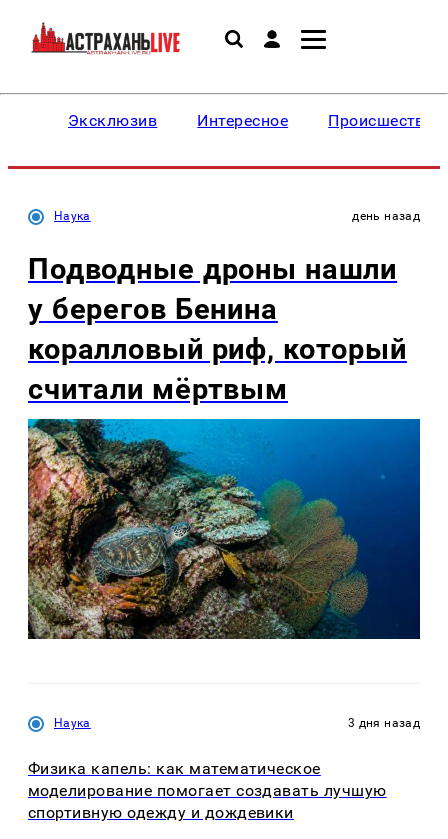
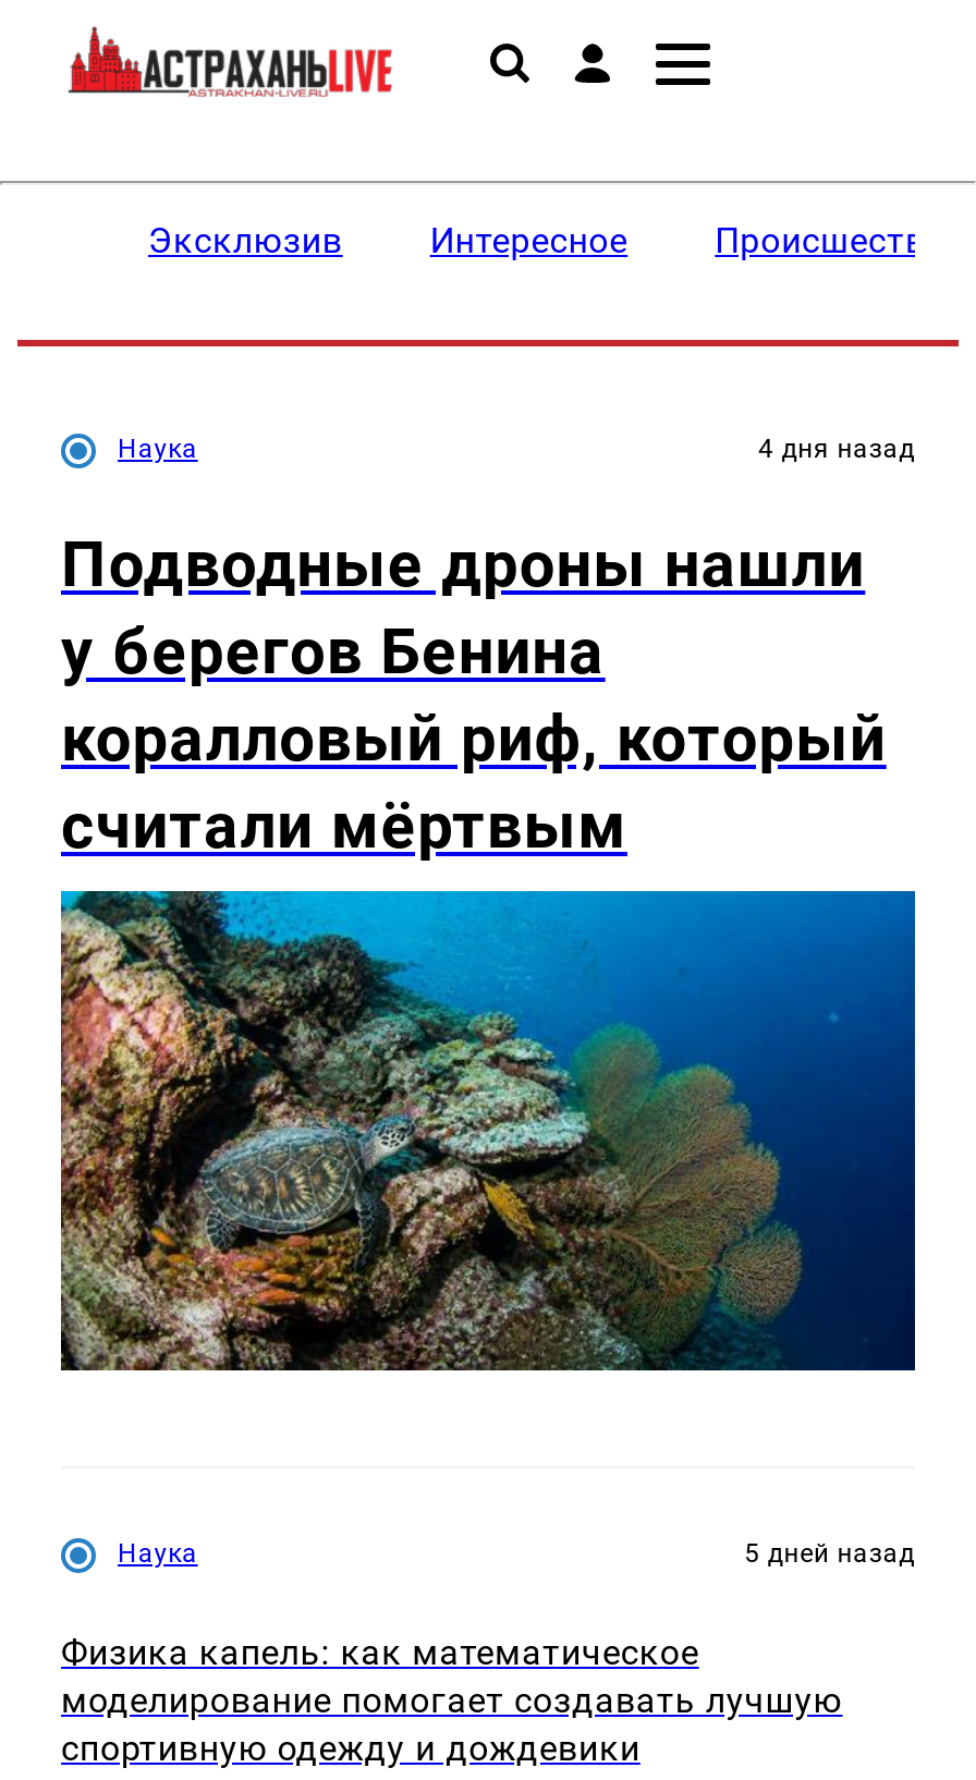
[352,209,420,223] день назад -> [758,434,915,464] 4 дня назад
[348,716,420,730] 3 дня назад -> [744,1539,915,1570] 5 дней назад

